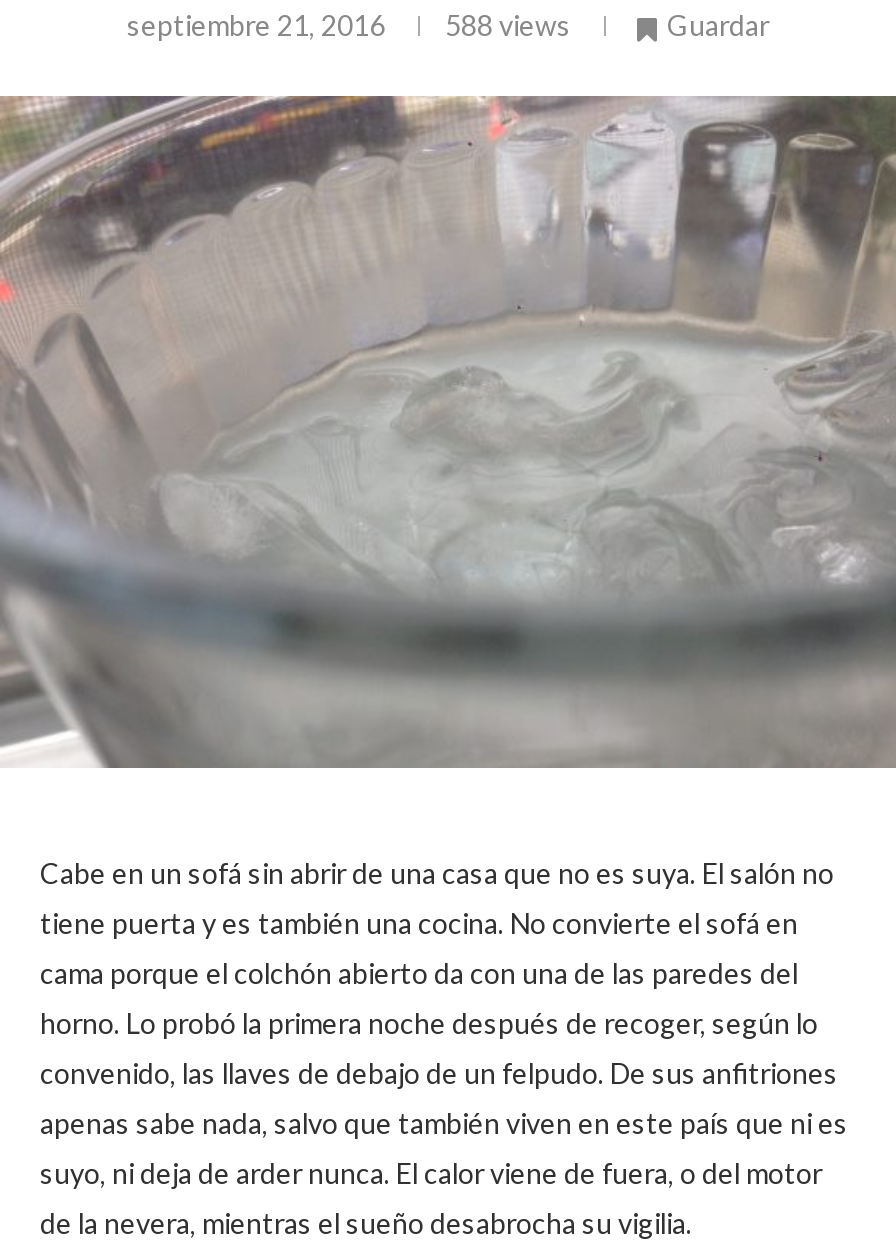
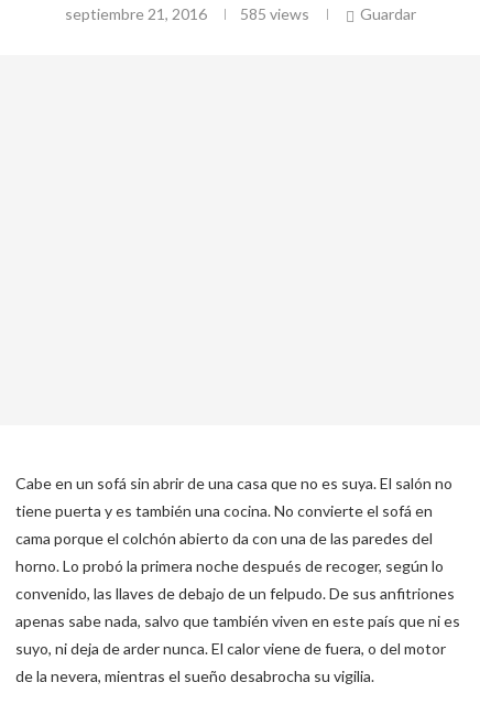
[127,8,571,42] septiembre 21, 2016 588 views -> [64,5,309,23] septiembre 21, 2016 585 views
[6,94,890,770] [image] -> none

